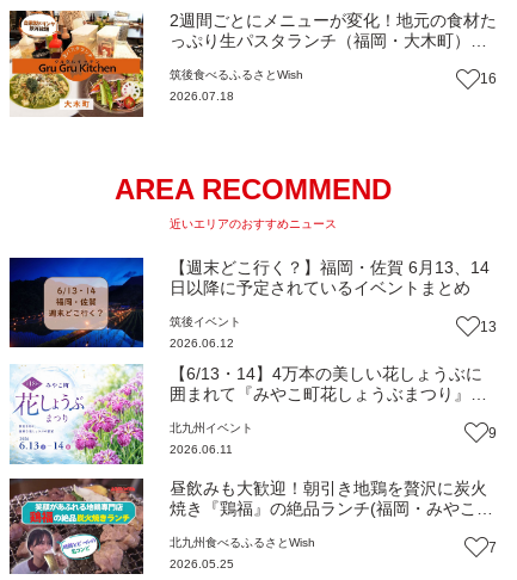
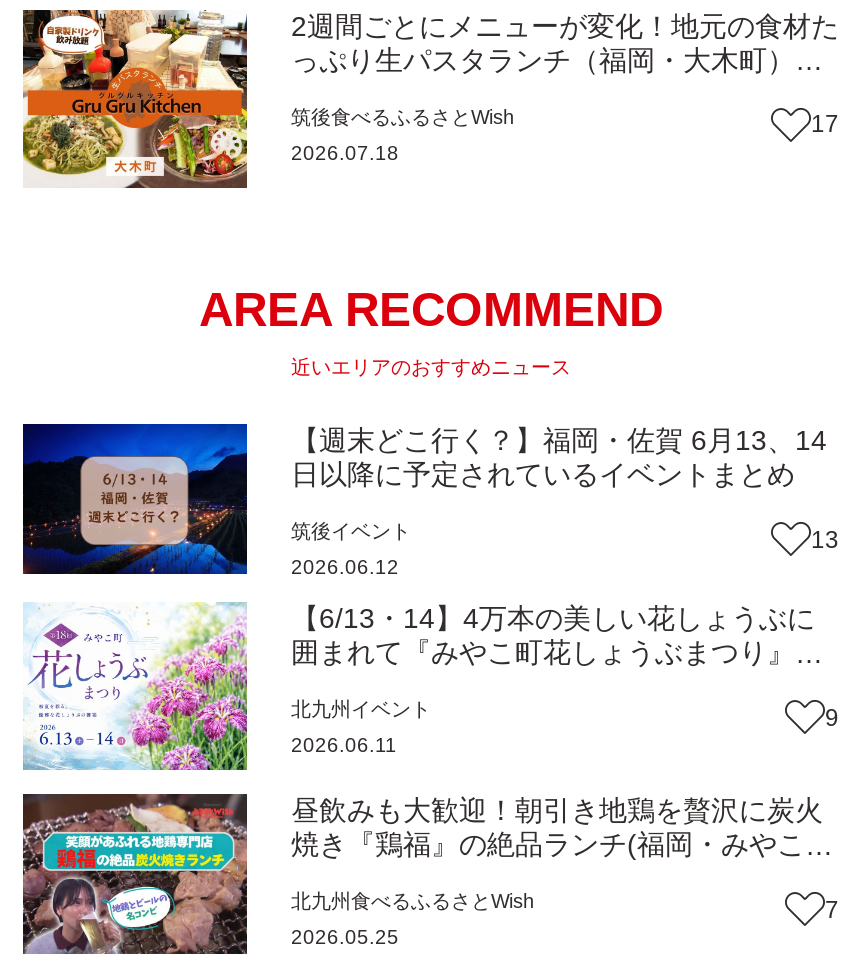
[480,71,497,87] 16 -> [811,110,839,138] 17

